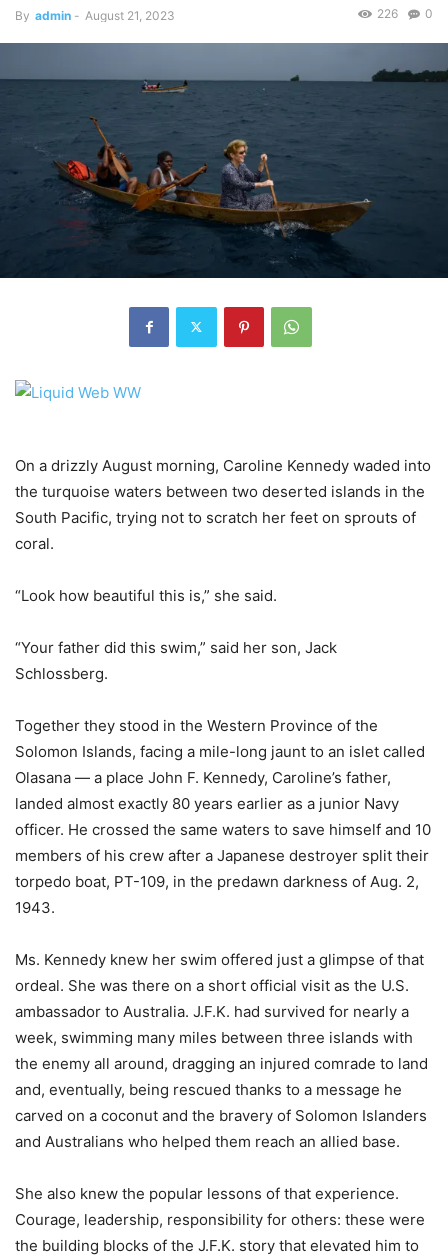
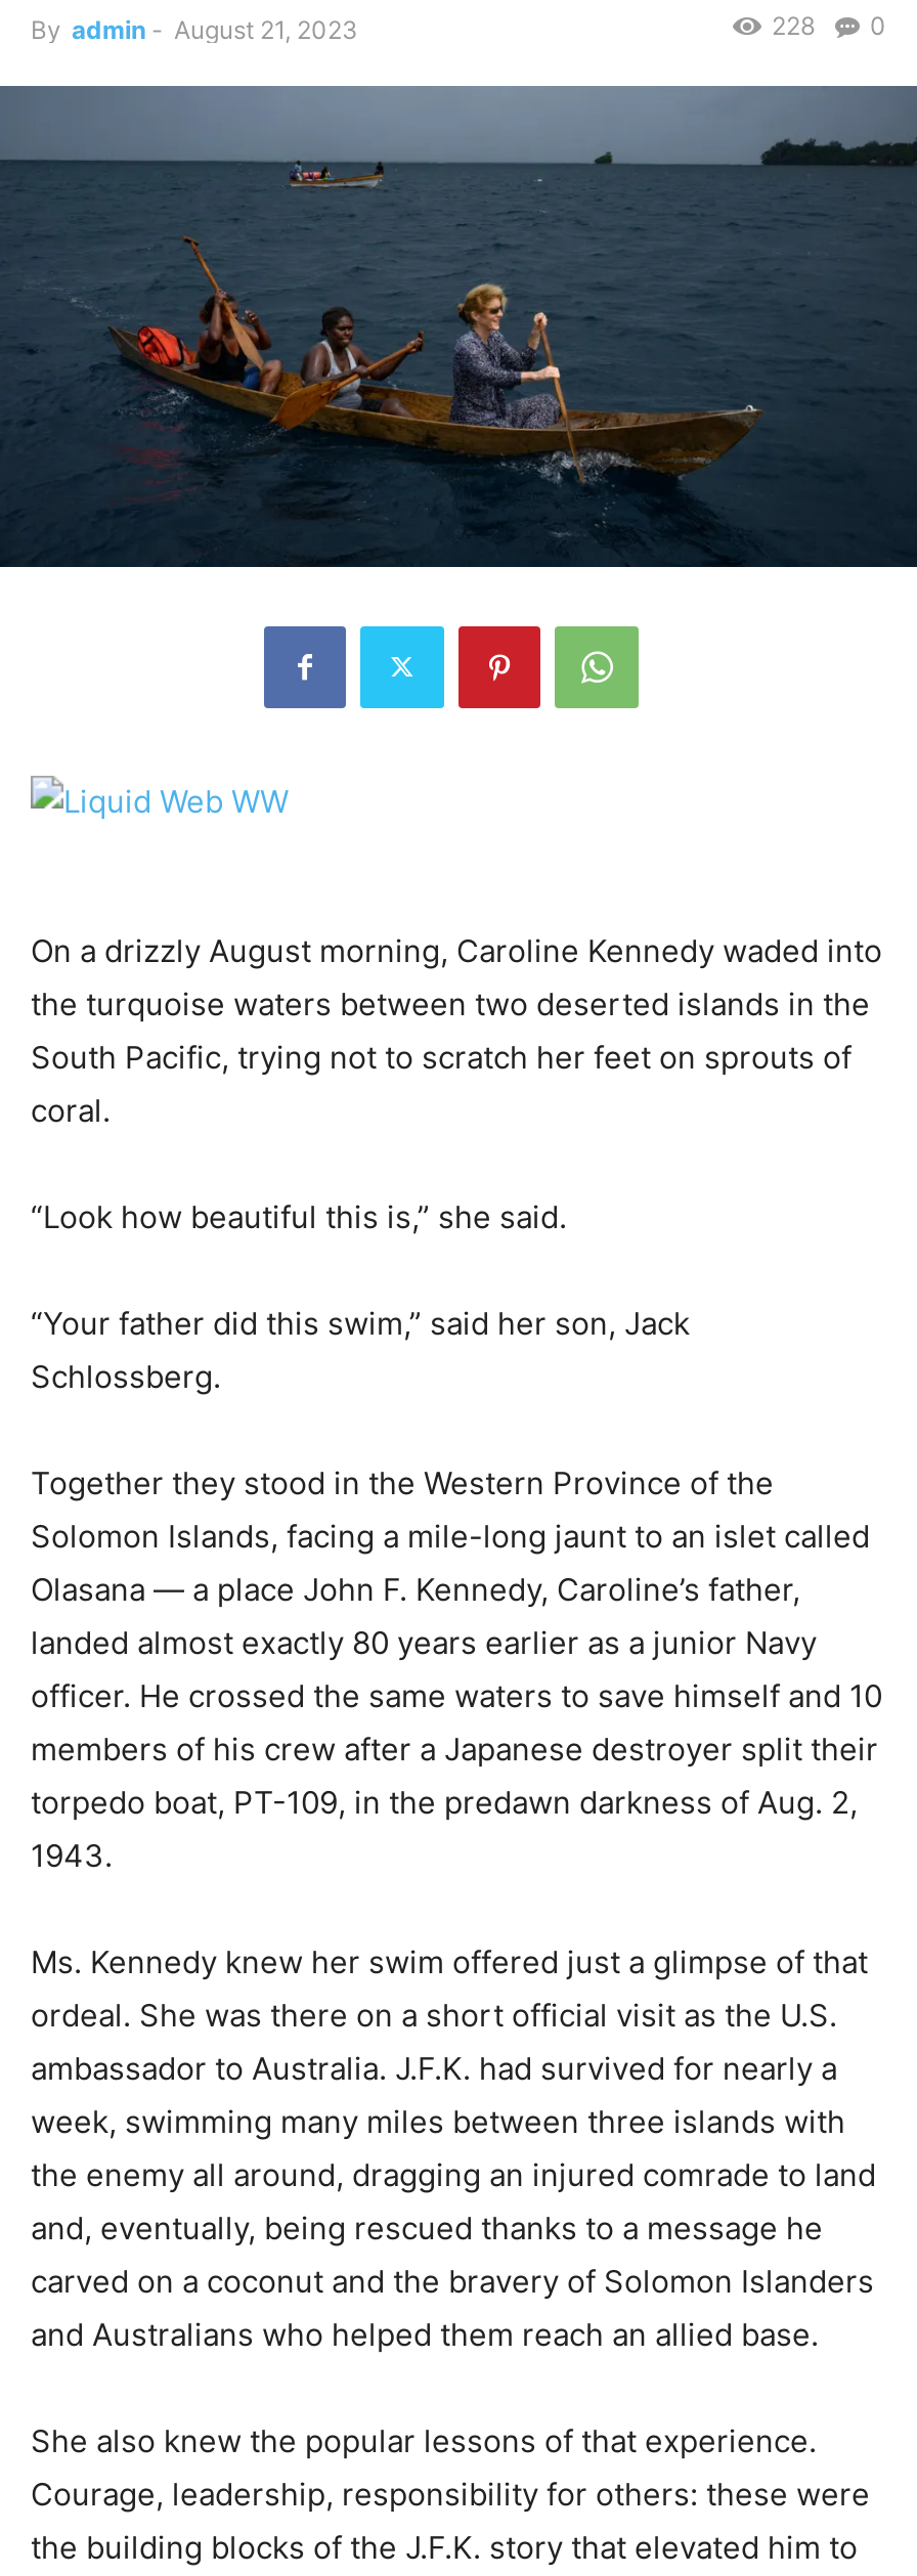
[377,6,433,21] 226 0 -> [772,10,886,41] 228 0

